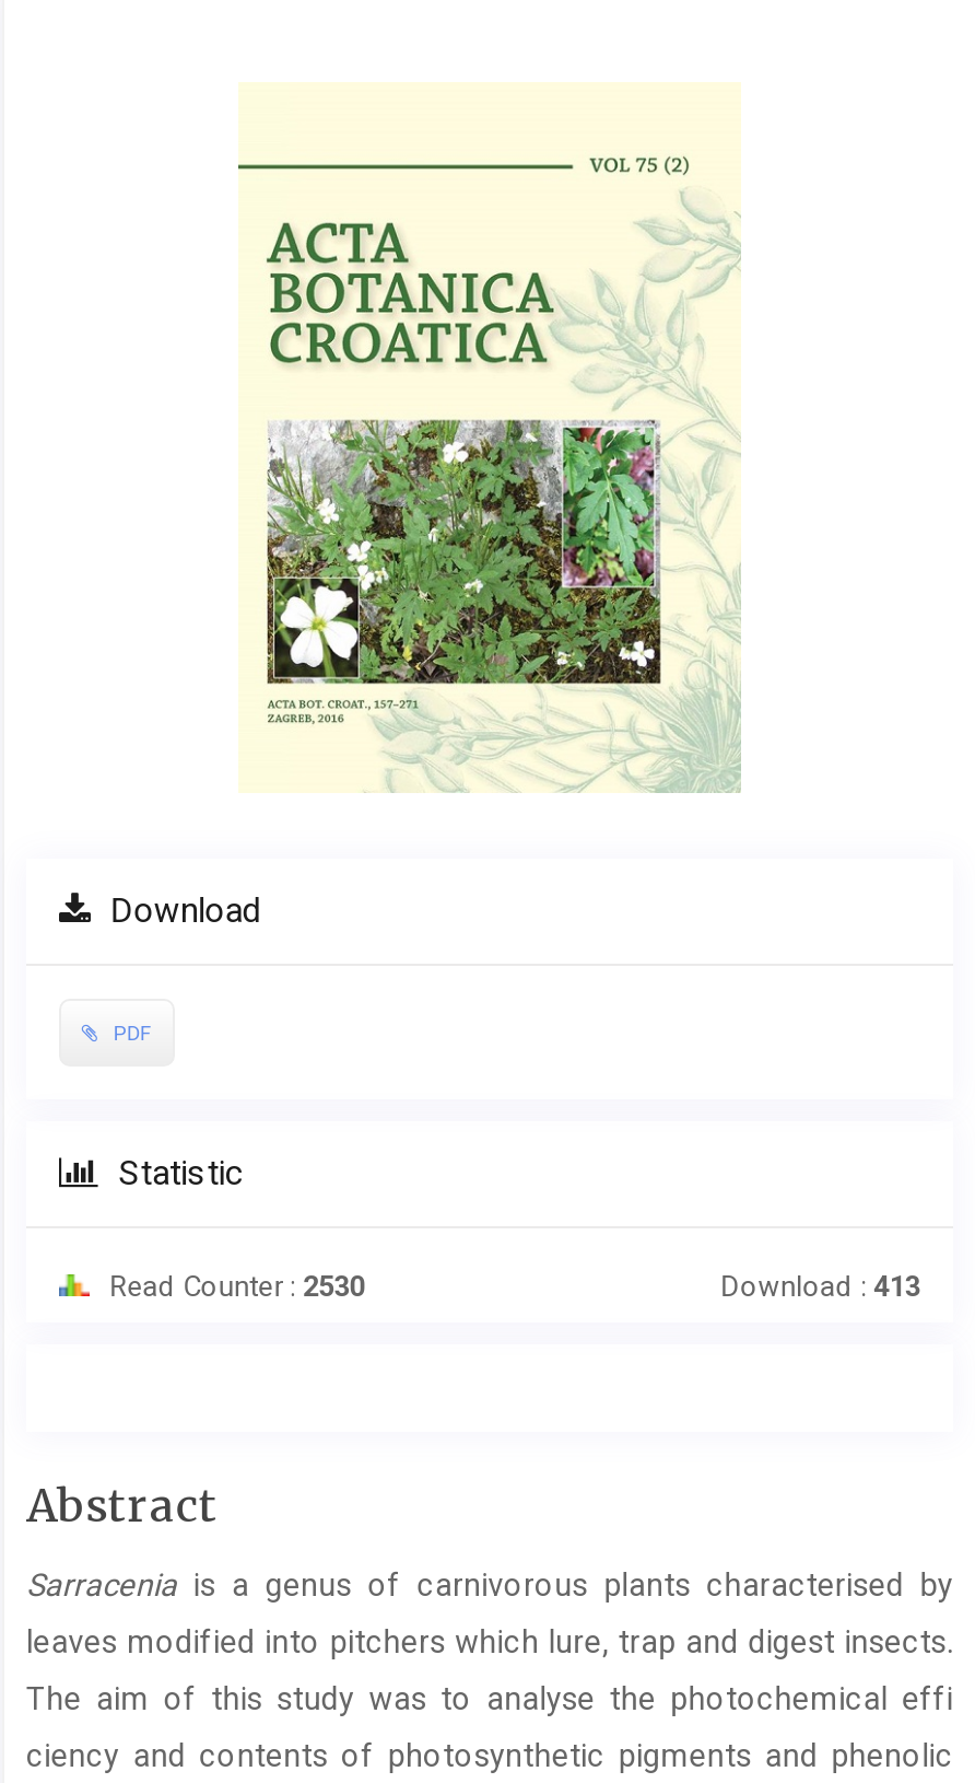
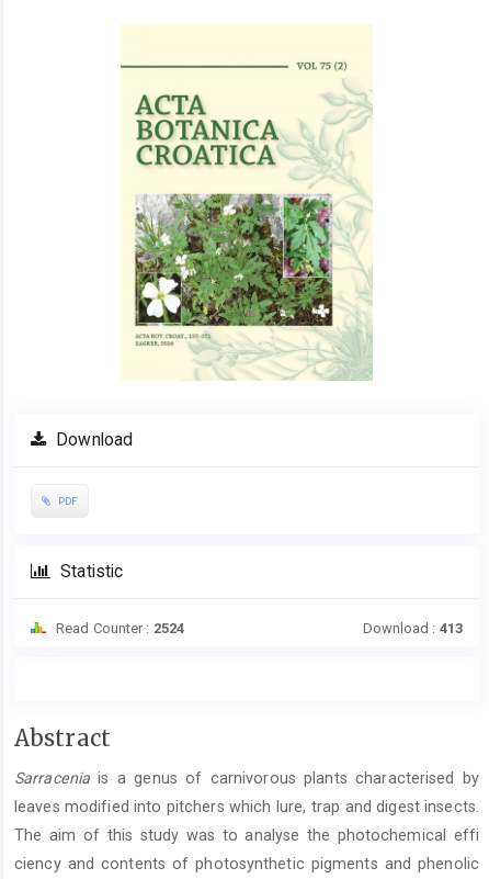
[103,1271,365,1304] Read Counter : 2530 -> [53,621,184,637] Read Counter : 2524

